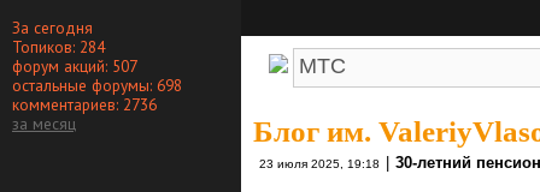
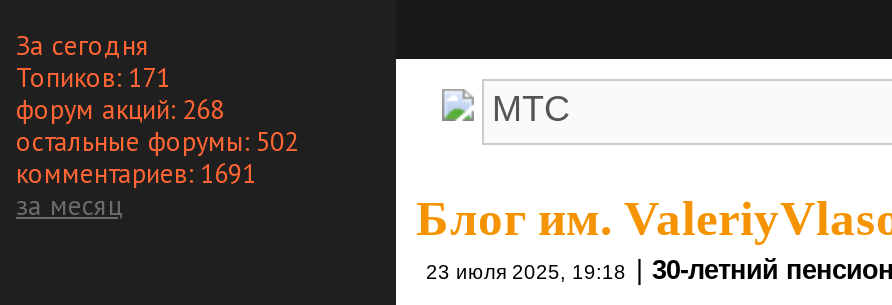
[12,36,105,58] Топиков: 284 -> [16,60,170,96] Топиков: 171
[12,56,137,77] форум акций: 507 -> [16,92,224,128] форум акций: 268
[12,75,182,96] остальные форумы: 698 -> [16,124,298,160] остальные форумы: 502
[12,94,157,116] комментариев: 2736 -> [16,156,256,192] комментариев: 1691

